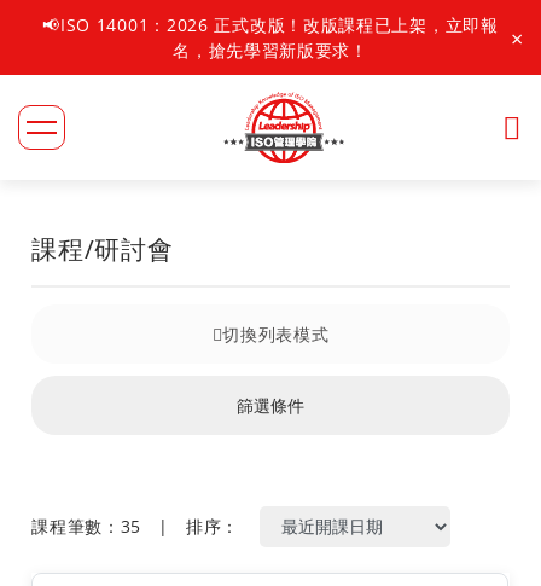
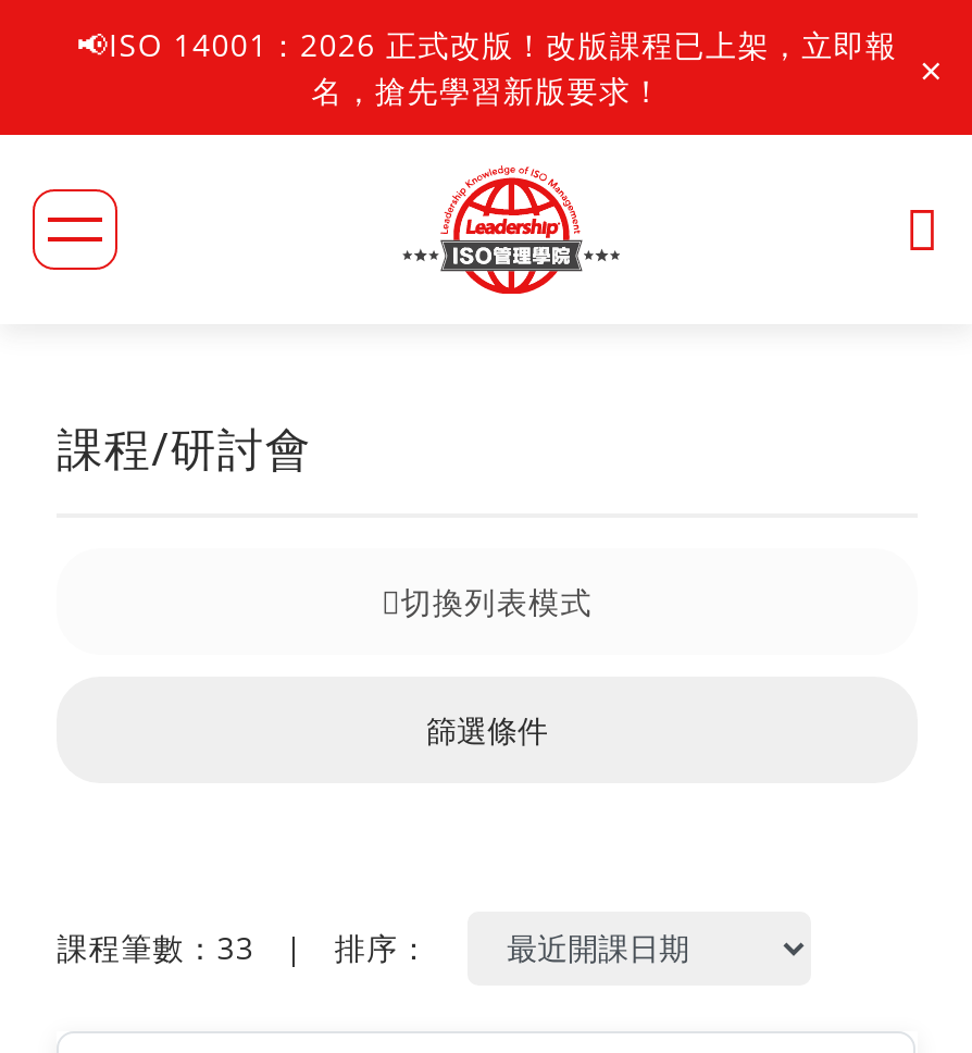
[32,515,141,538] 課程筆數：35 -> [57,927,255,969] 課程筆數：33

